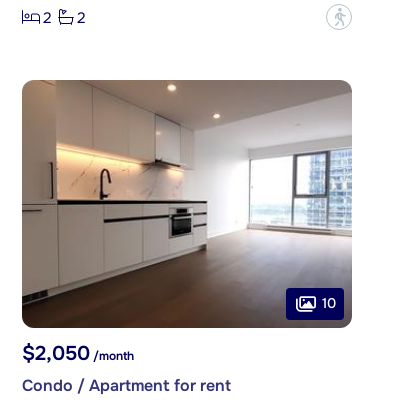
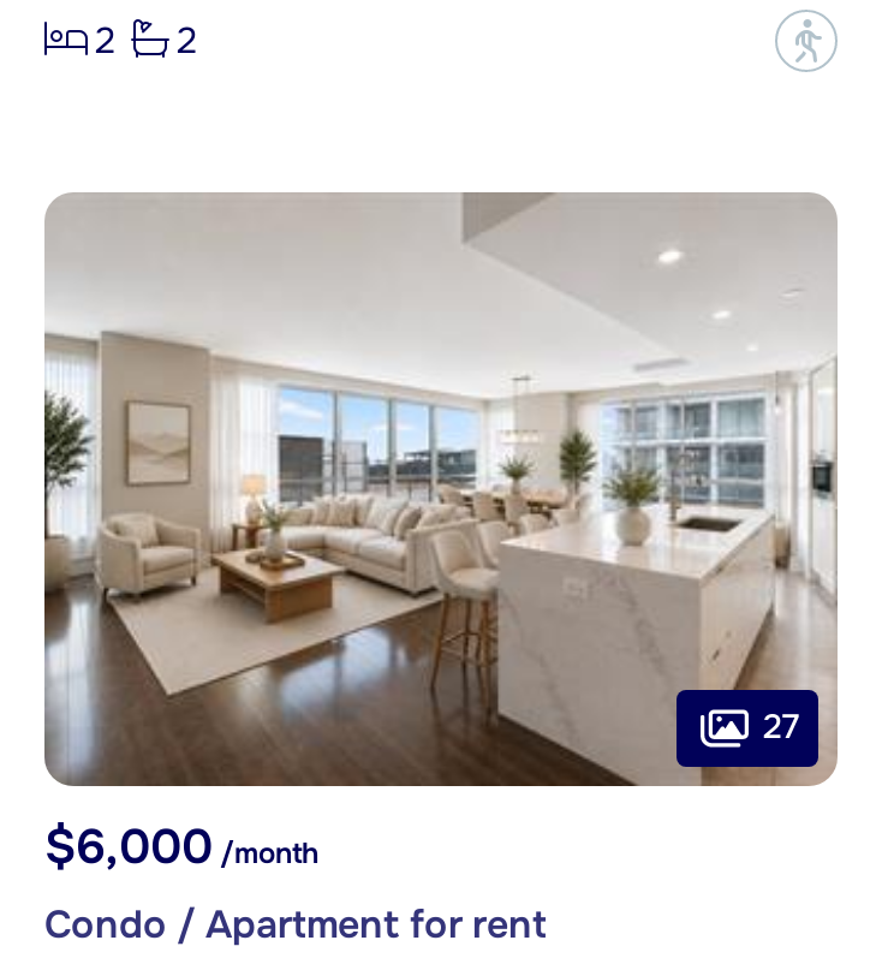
[21,80,352,329] [image] | 10 -> [42,194,838,787] [image] | 27
[22,341,134,366] $2,050 /month -> [44,818,318,878] $6,000 /month

